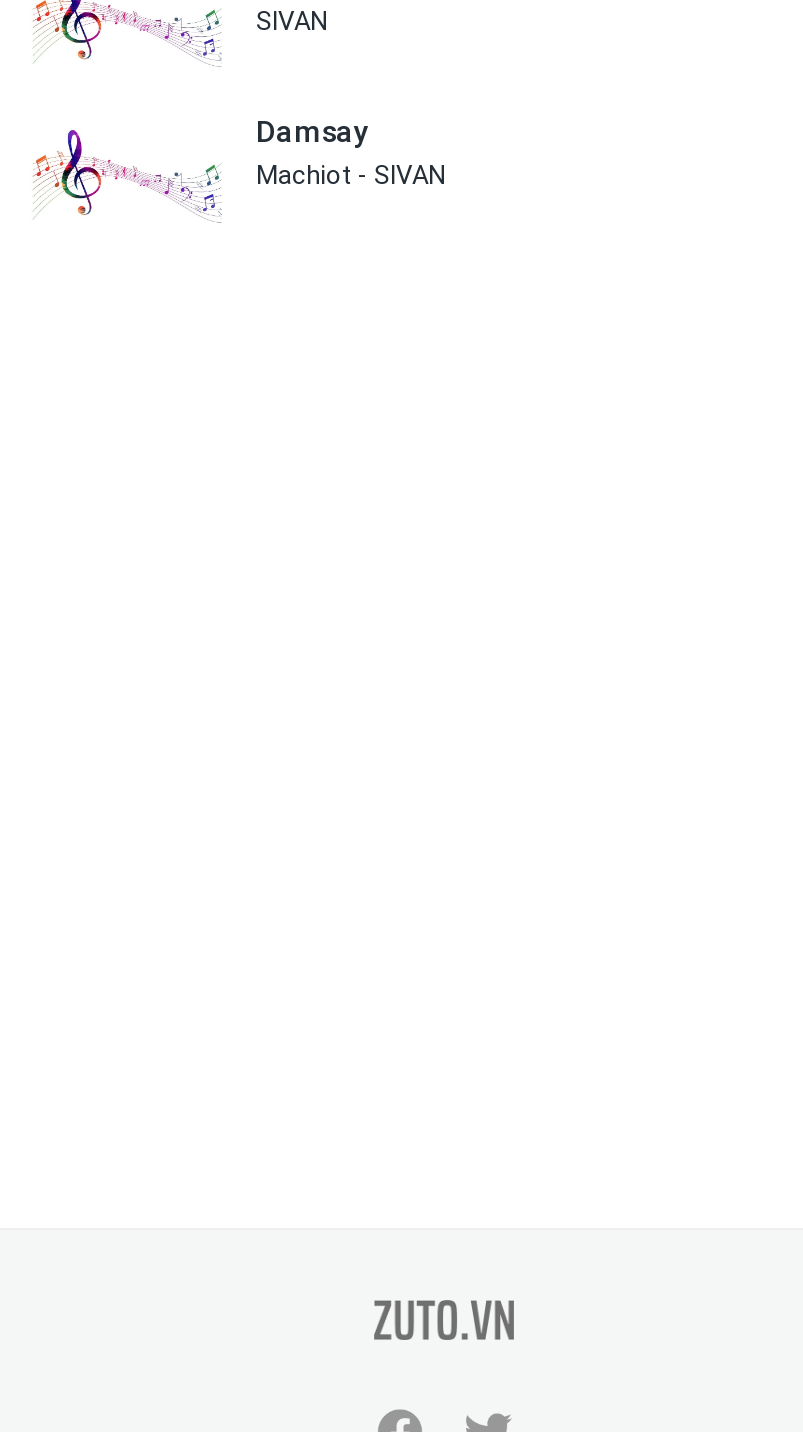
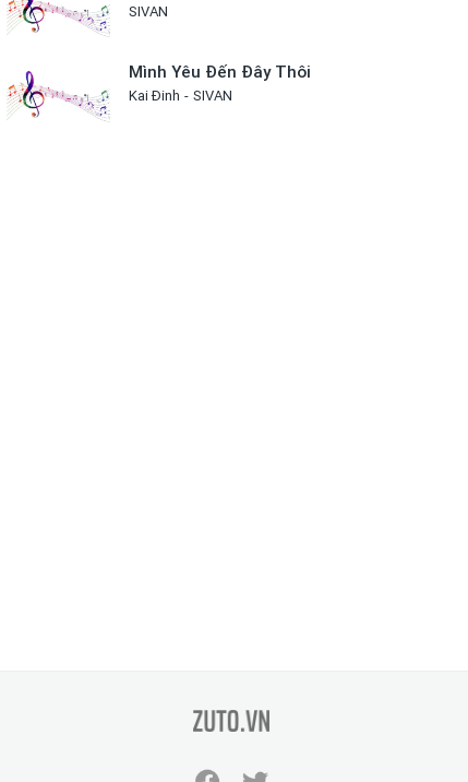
[256,115,368,191] Damsay | Machiot -> [129,63,311,104] Mình Yêu Đến Đây Thôi | Kai Đinh

